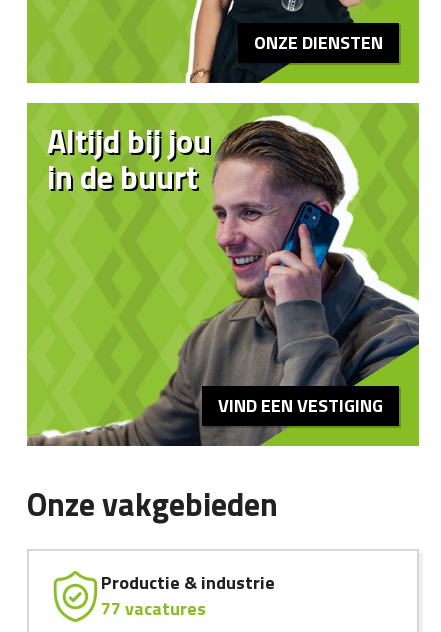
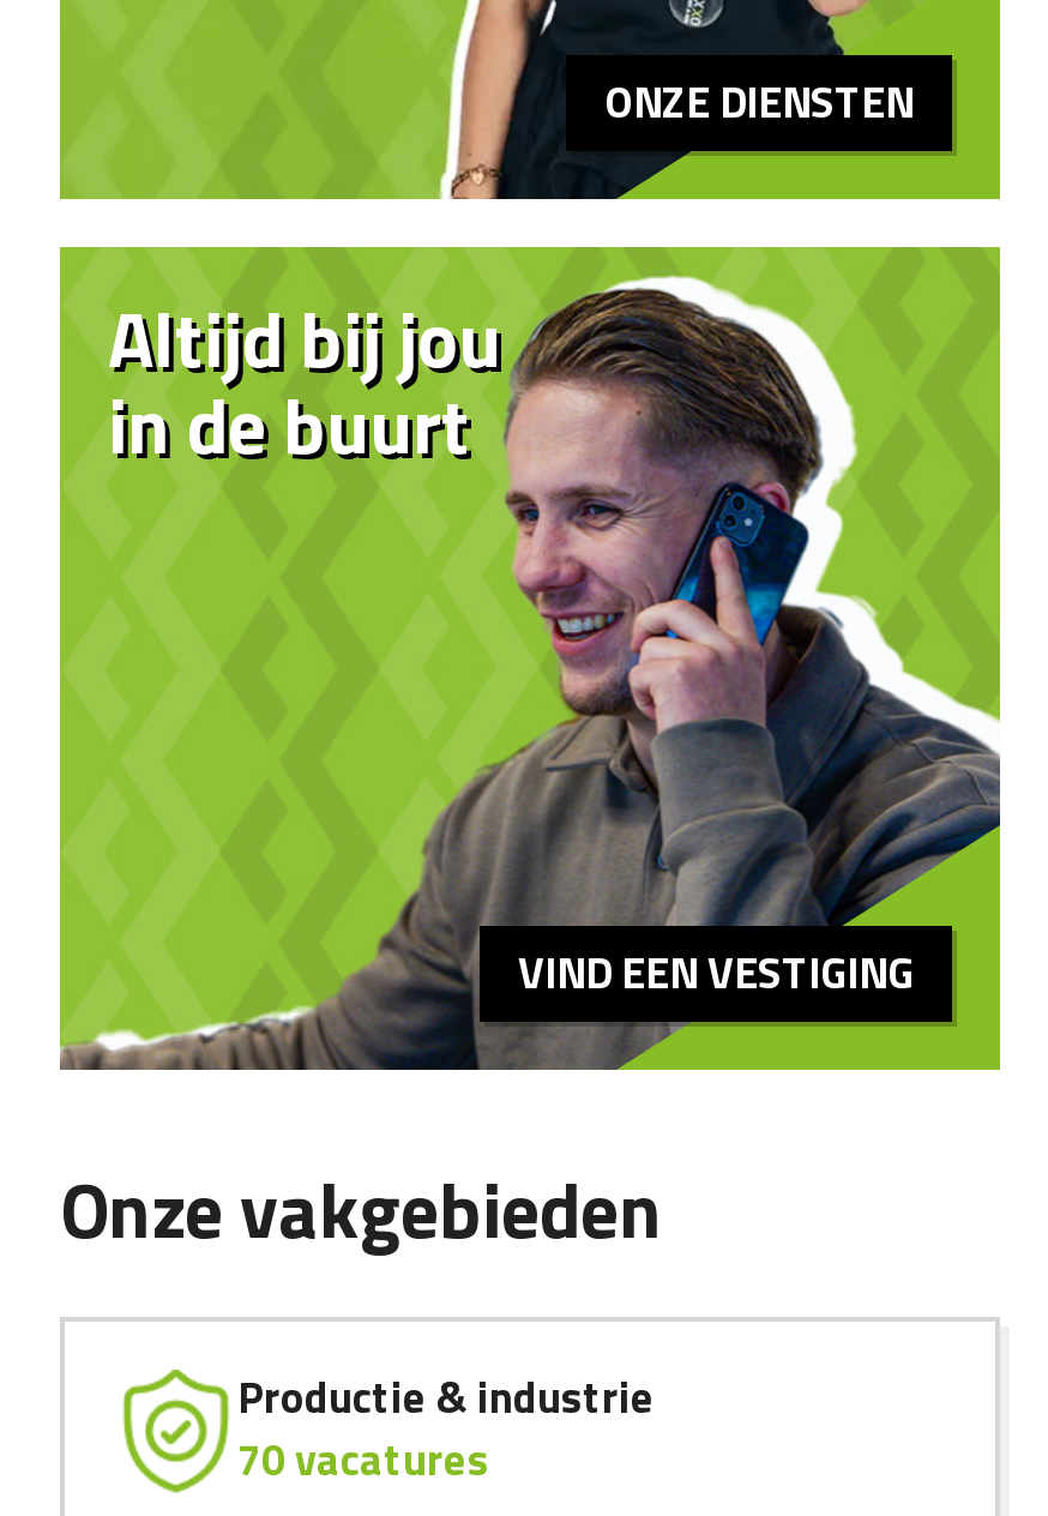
[101,595,206,622] 77 vacatures -> [237,1427,489,1492] 70 vacatures

